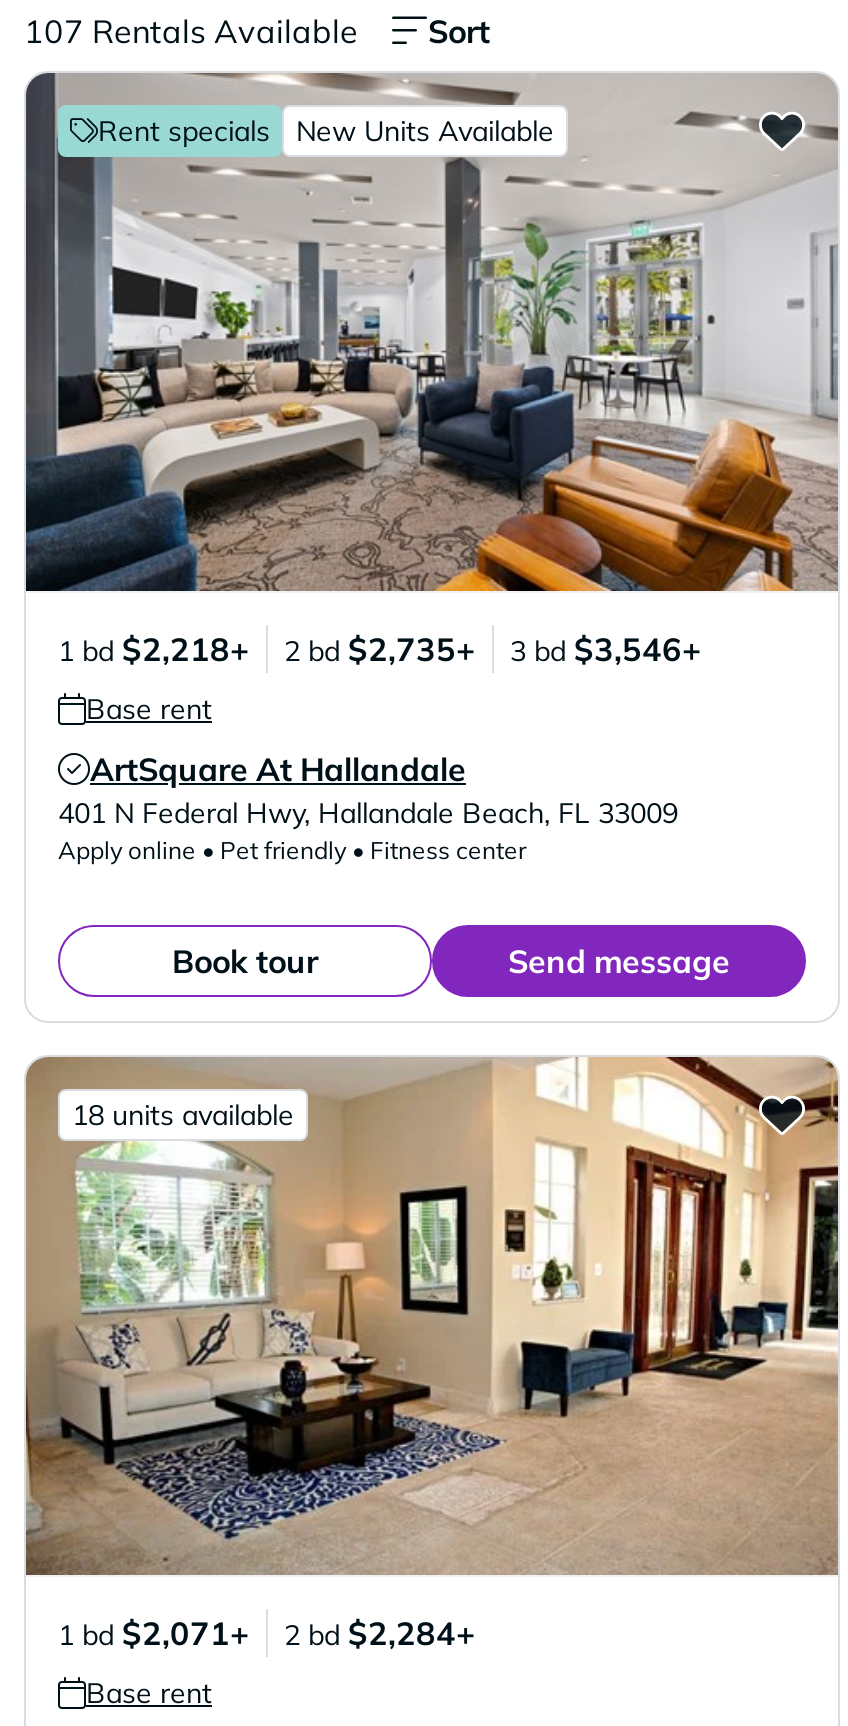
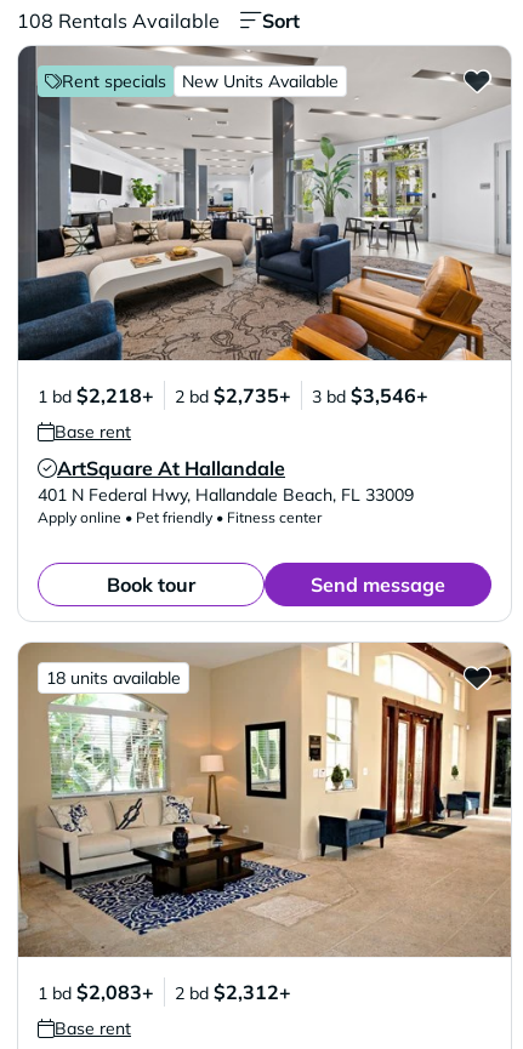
[24,11,358,51] 107 Rentals Available -> [17,8,220,33] 108 Rentals Available
[58,1613,250,1653] 1 bd $2,071+ -> [38,980,154,1004] 1 bd $2,083+
[284,1613,476,1653] 2 bd $2,284+ -> [175,980,291,1004] 2 bd $2,312+

